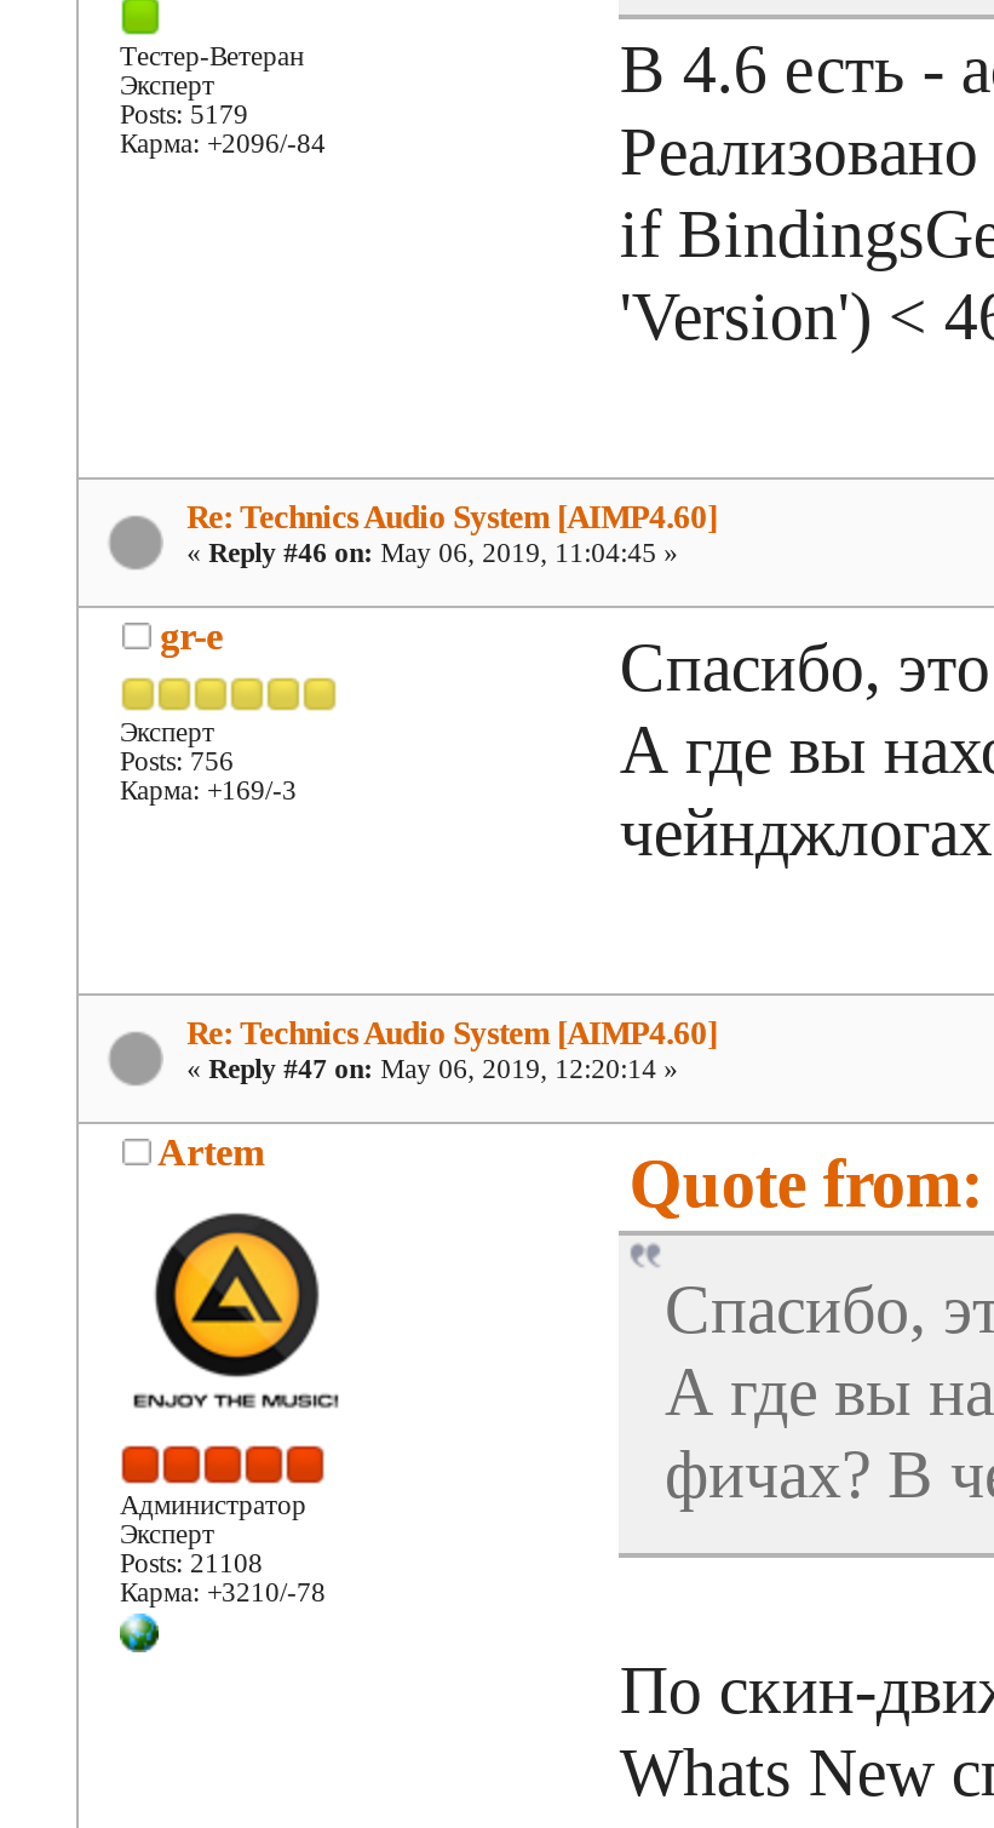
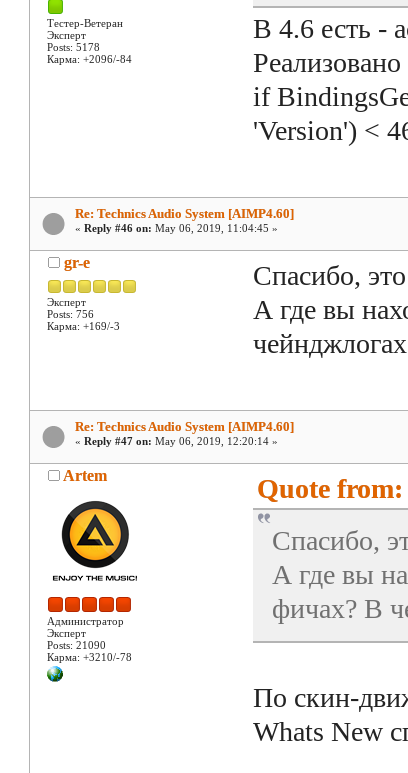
[120,100,248,129] Posts: 5179 -> [47,41,100,53] Posts: 5178
[120,1547,263,1576] Posts: 21108 -> [47,638,106,650] Posts: 21090

